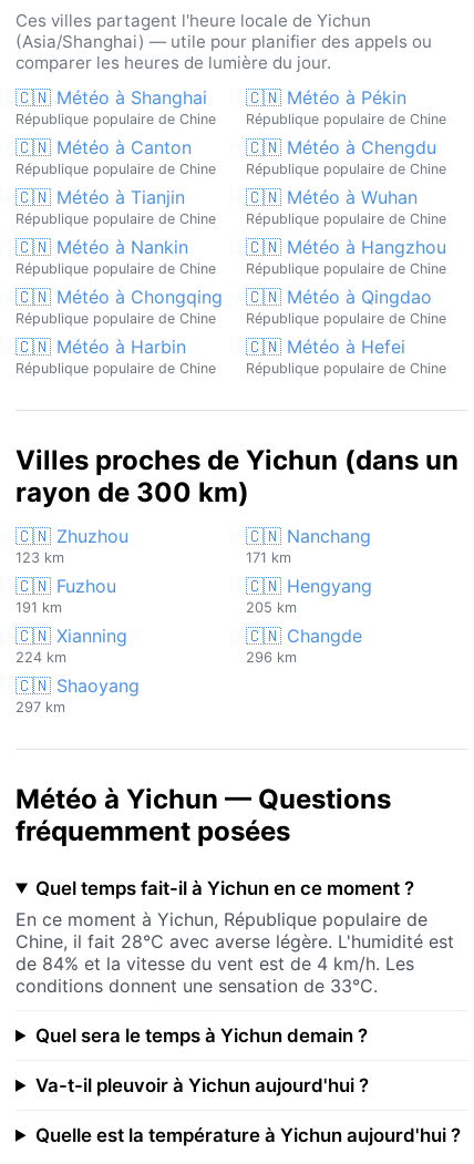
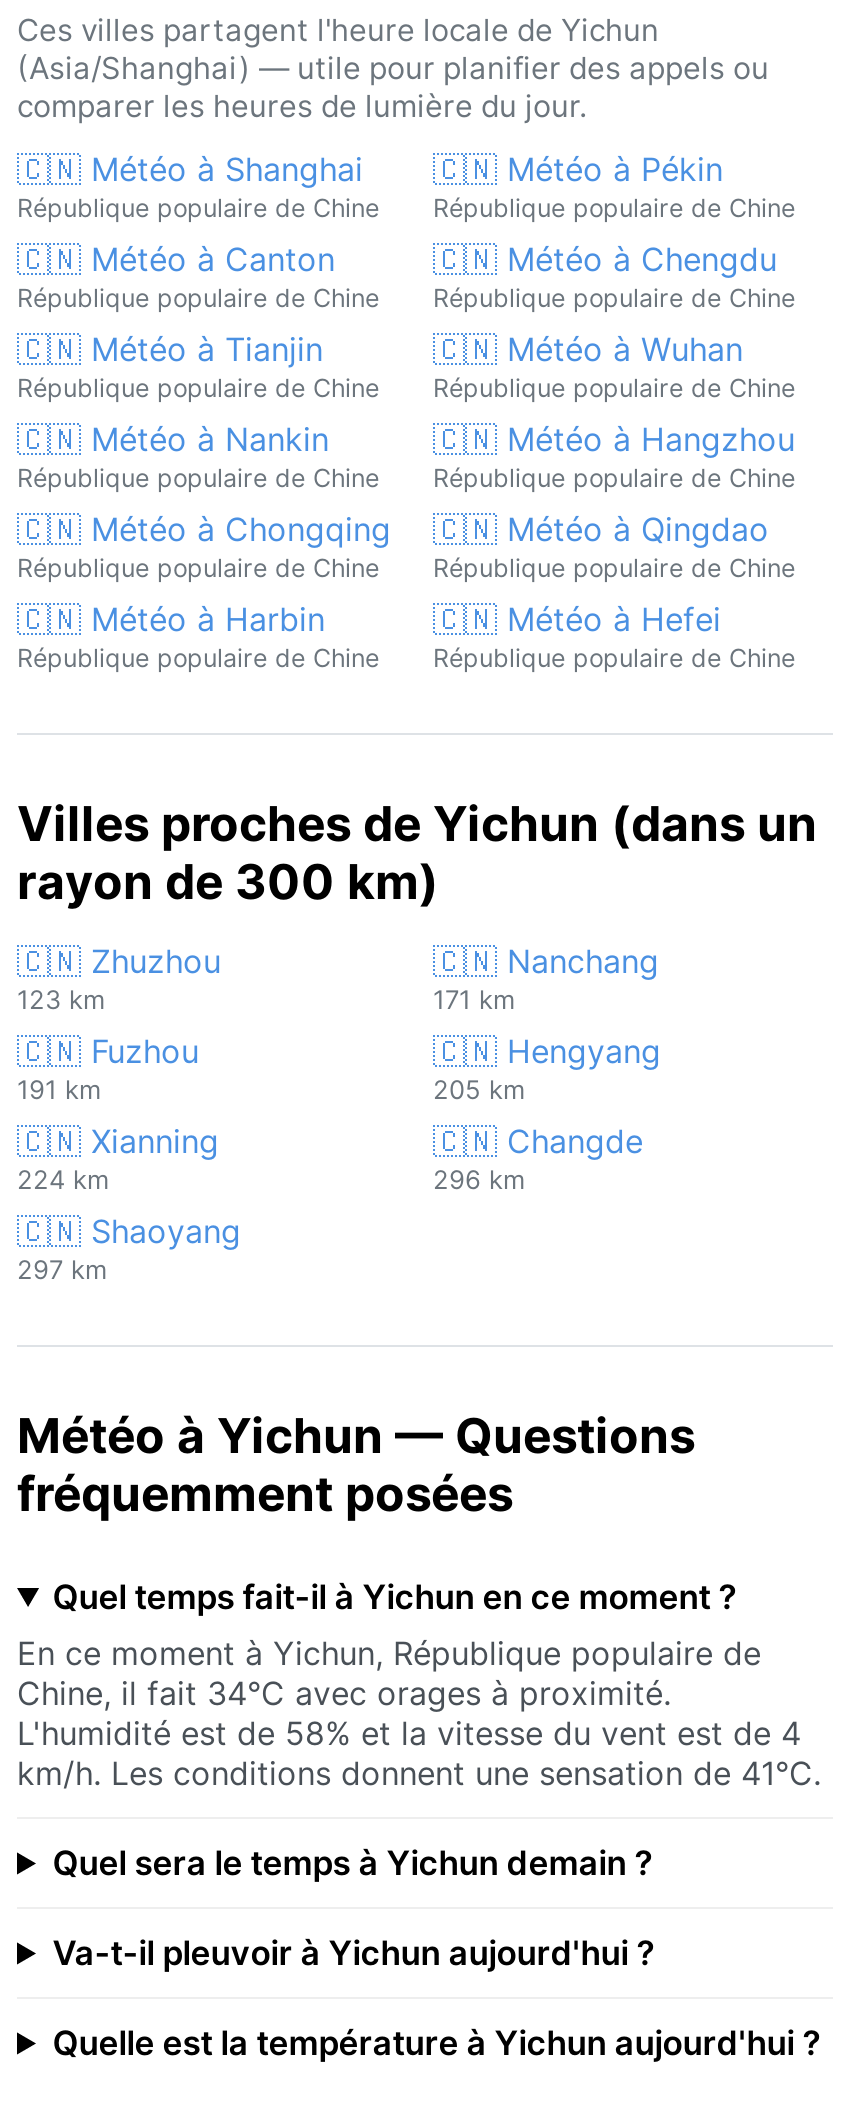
[16,930,454,997] Chine, il fait 28°C avec averse légère. L'humidité est | de 84% et la vitesse du vent est de 4 km/h. Les | conditions donnent une sensation de 33°C. -> [17,1673,821,1793] Chine, il fait 34°C avec orages à proximité. | L'humidité est de 58% et la vitesse du vent est de 4 | km/h. Les conditions donnent une sensation de 41°C.

